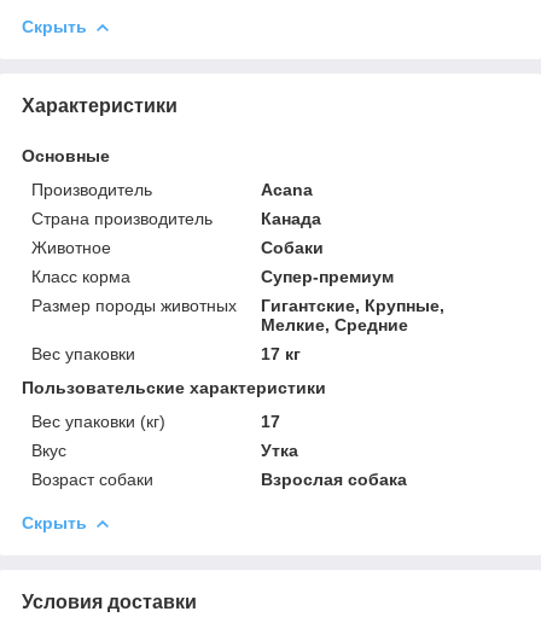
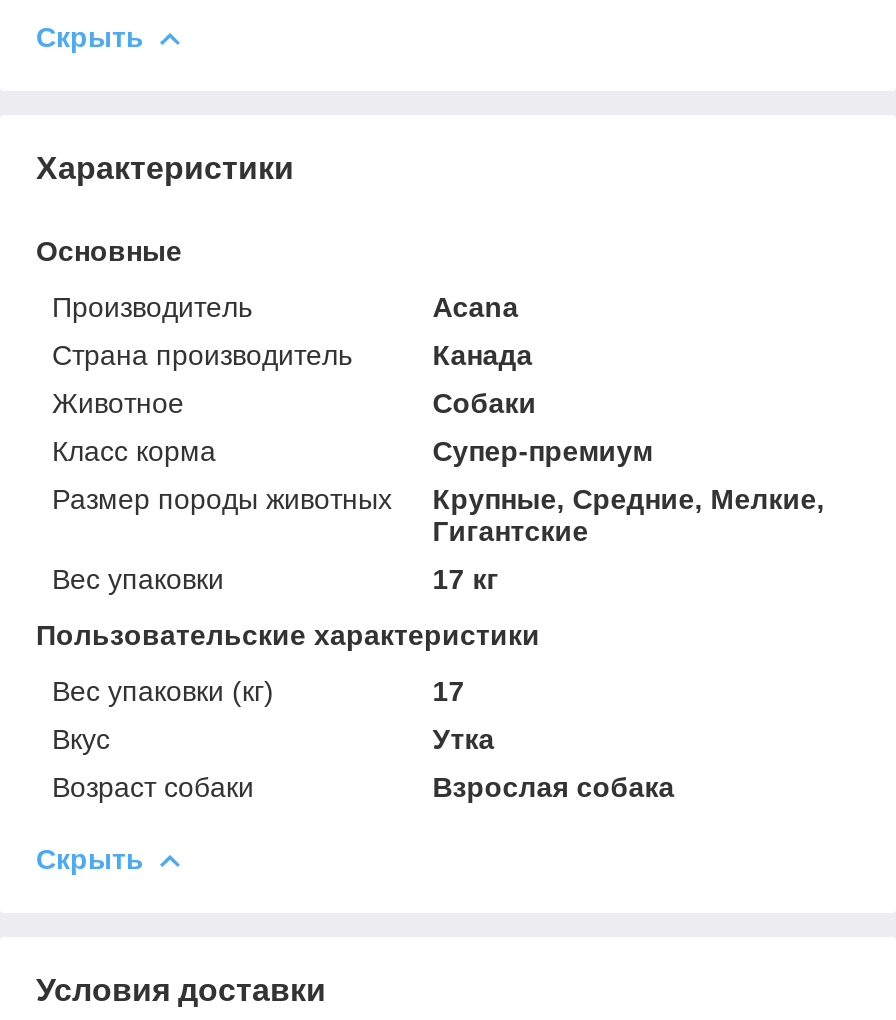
[261,296,445,334] Гигантские, Крупные, | Мелкие, Средние -> [432,483,824,547] Крупные, Средние, Мелкие, | Гигантские

